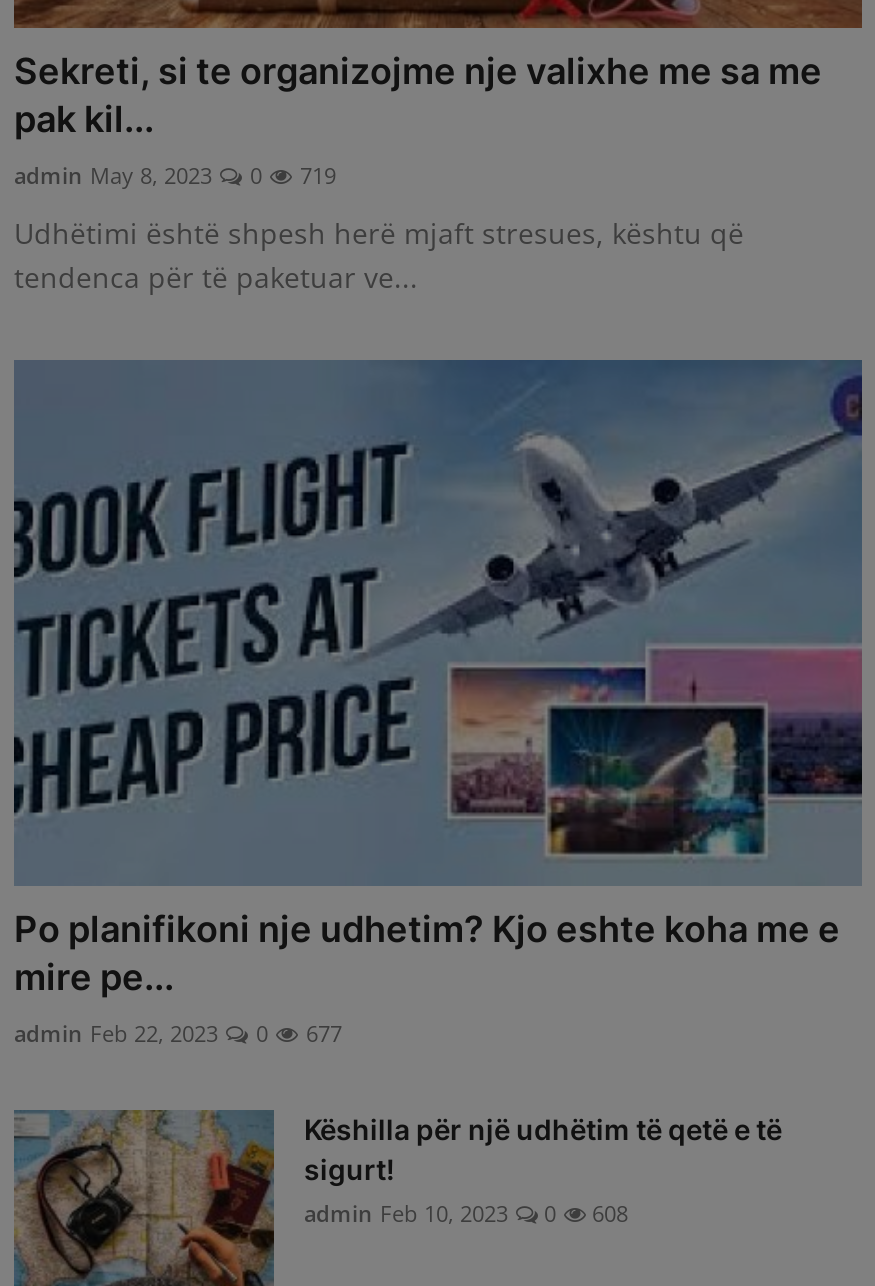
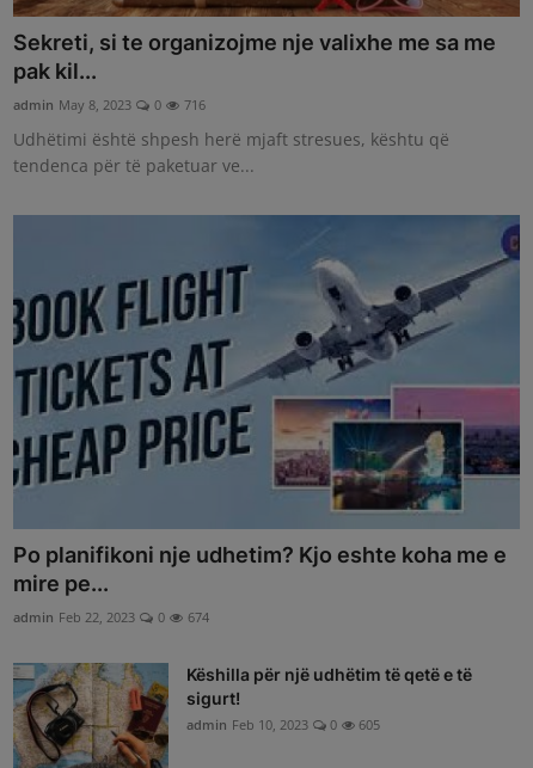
[14,161,336,191] admin May 8, 2023 0 719 -> [13,96,206,114] admin May 8, 2023 0 716
[14,1018,342,1048] admin Feb 22, 2023 0 677 -> [13,608,209,626] admin Feb 22, 2023 0 674
[304,1198,628,1228] admin Feb 10, 2023 0 608 -> [186,715,380,733] admin Feb 10, 2023 0 605

